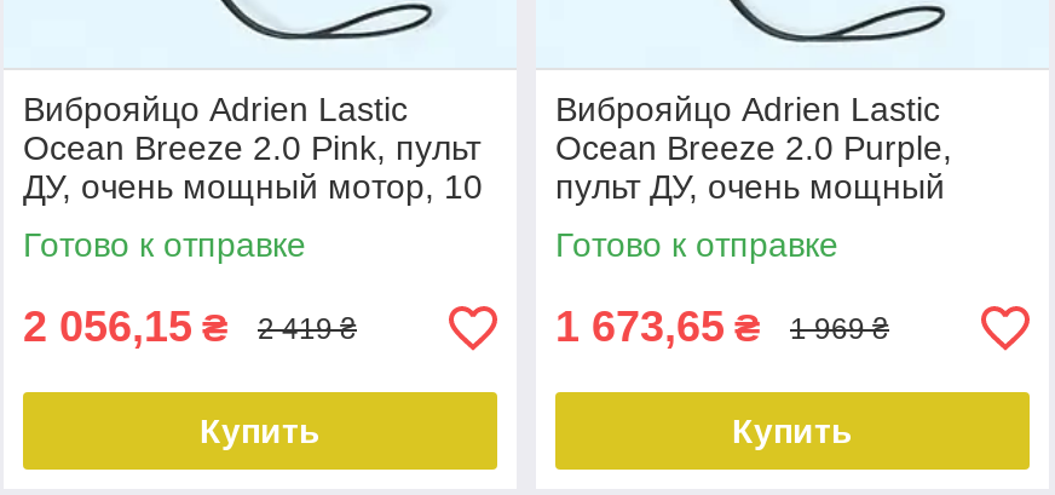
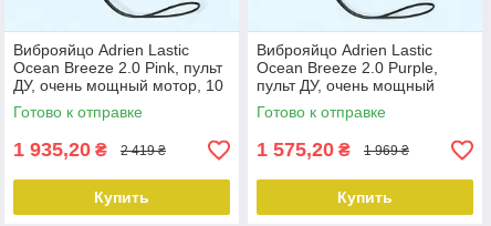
[23,303,229,351] 2 056,15 ₴ -> [13,138,107,161] 1 935,20 ₴
[555,303,761,351] 1 673,65 ₴ -> [257,138,351,161] 1 575,20 ₴

